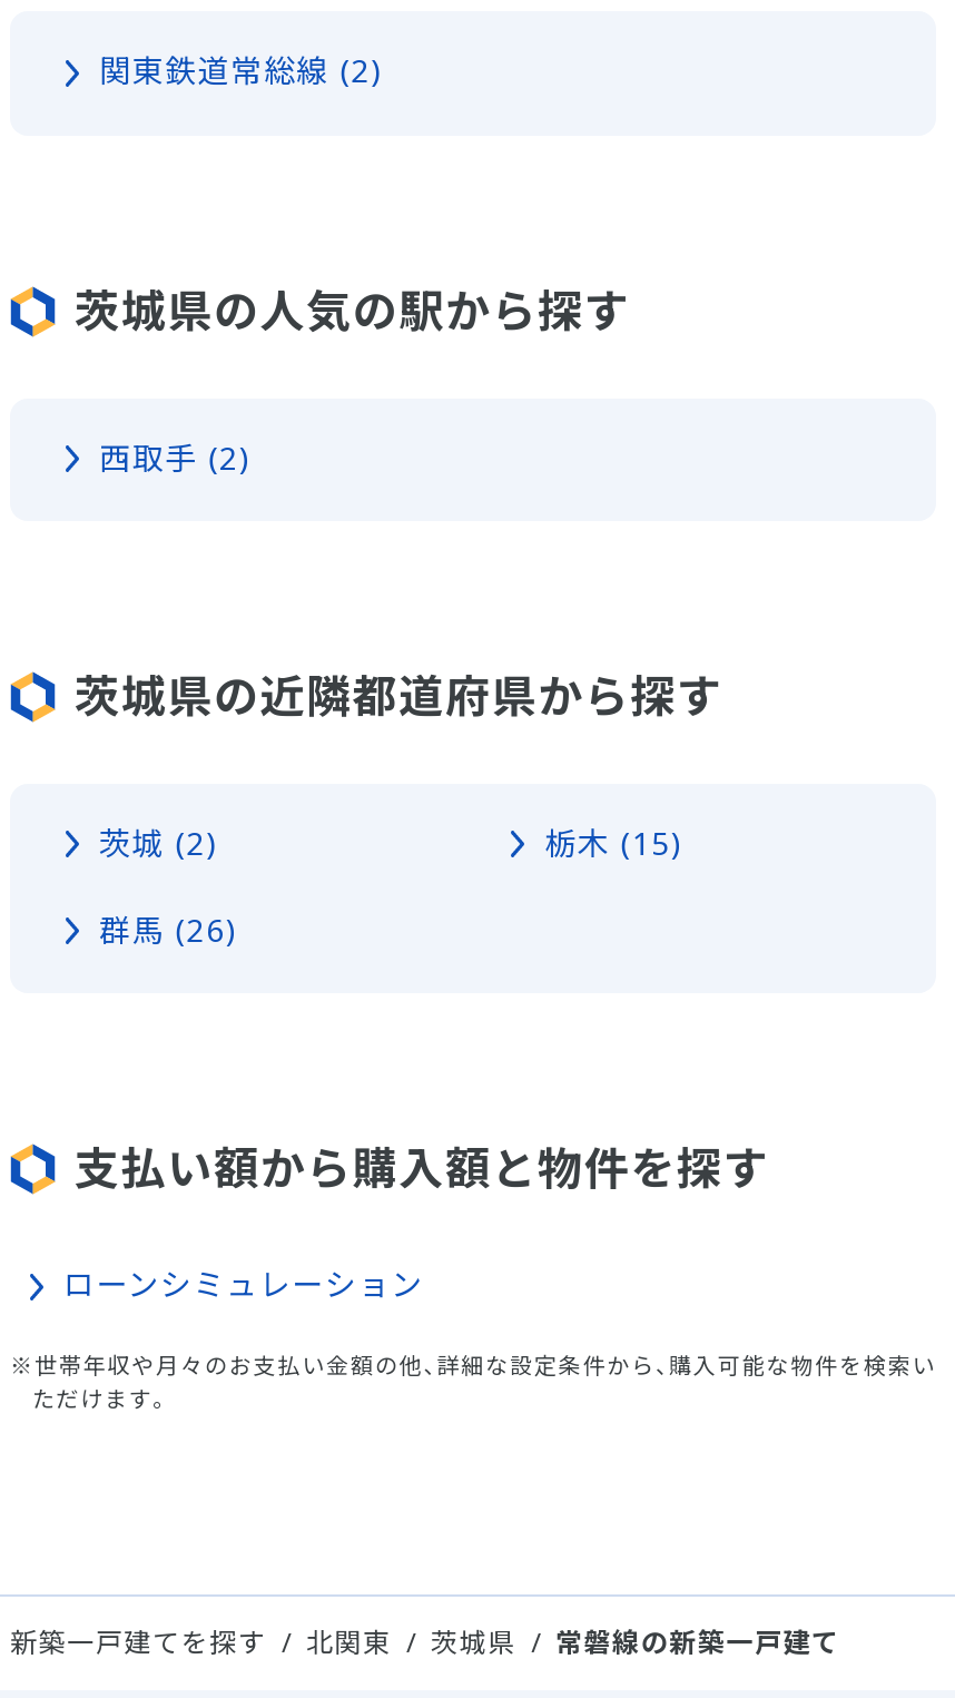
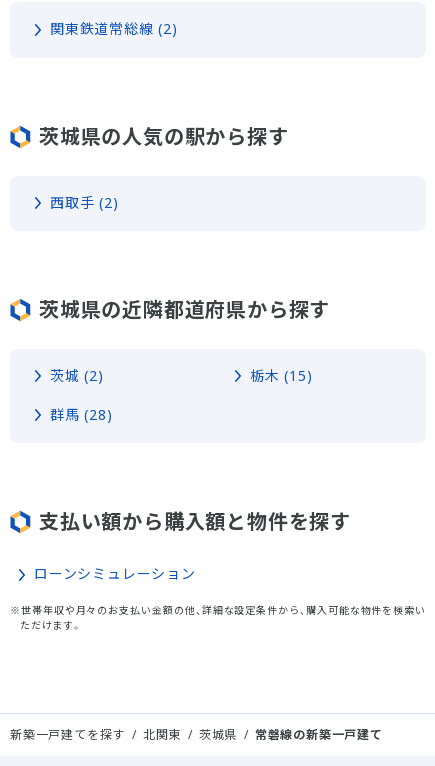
[99,909,238,951] 群馬 (26) -> [50,405,113,424] 群馬 (28)

